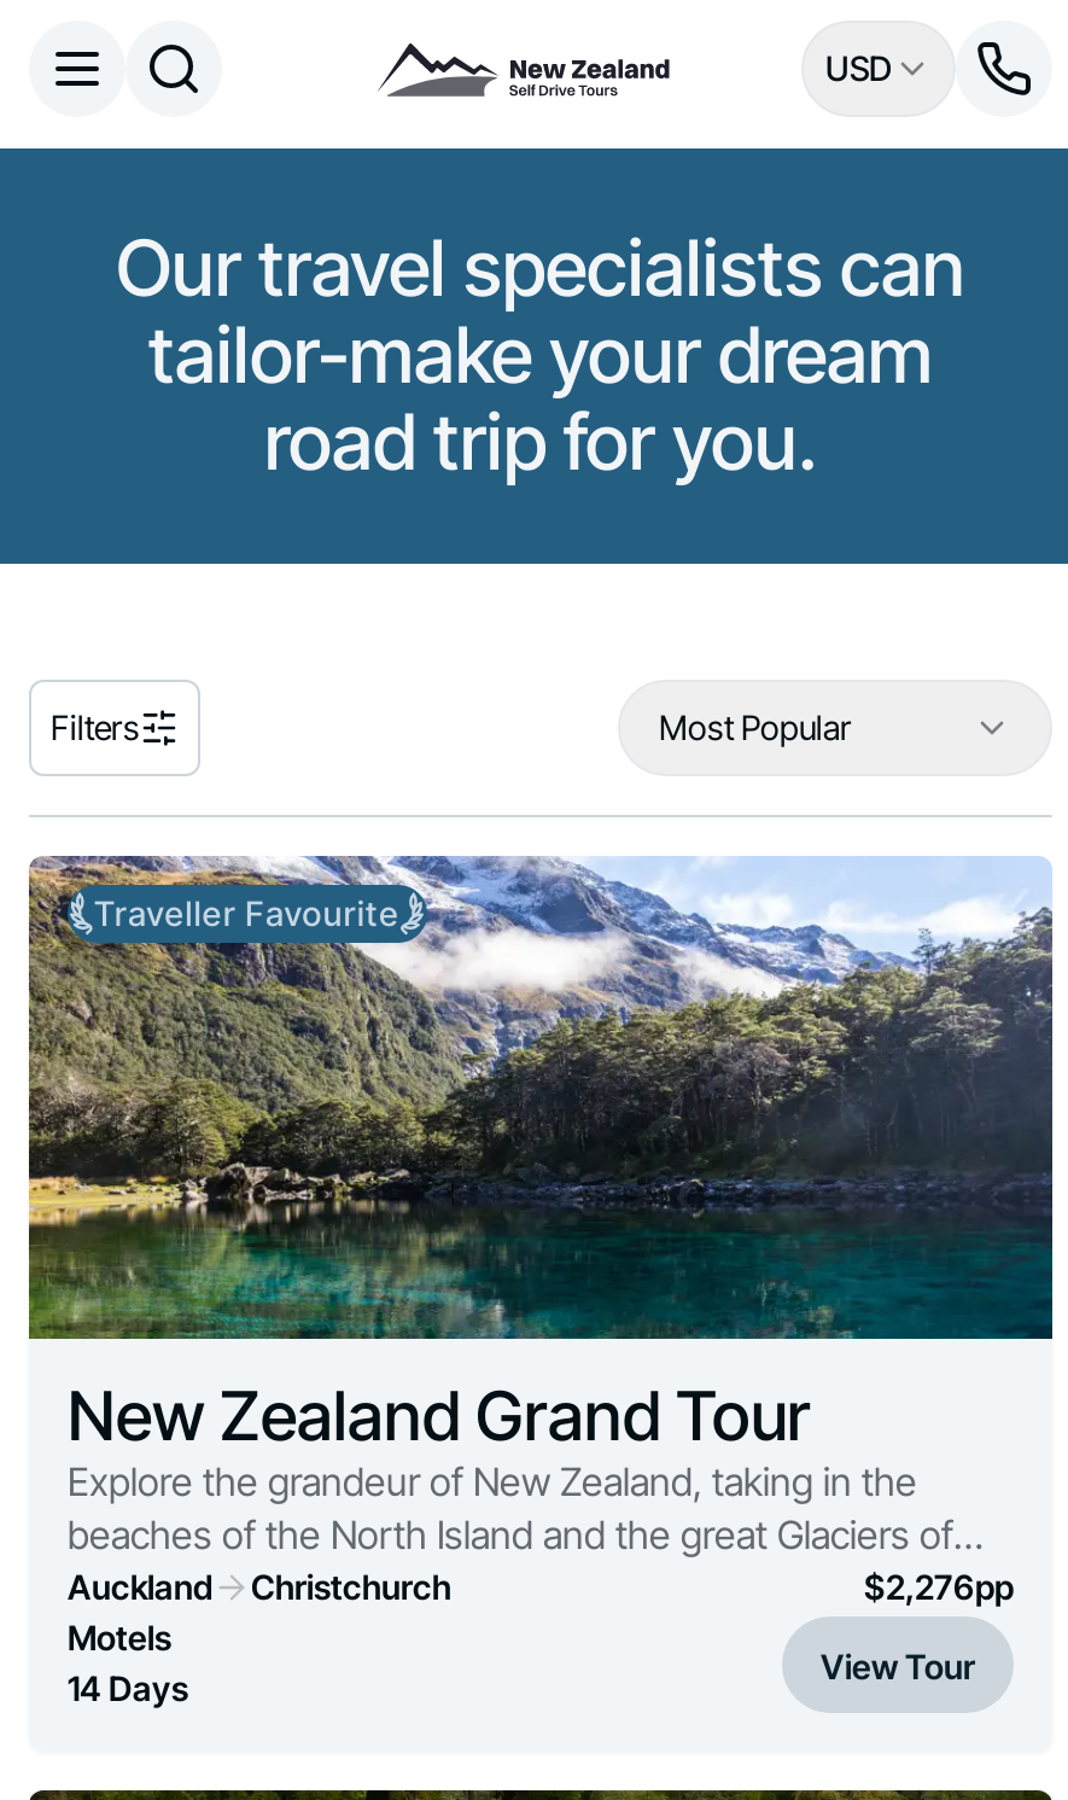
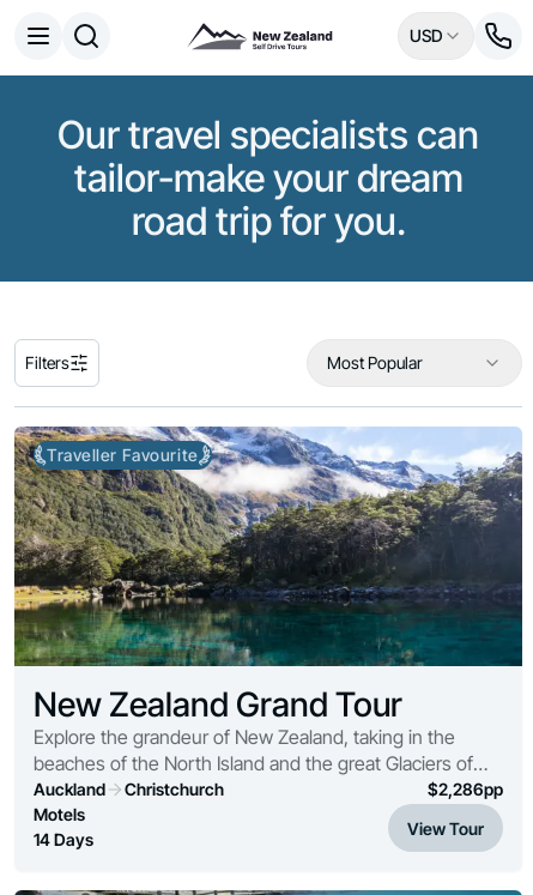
[864,1566,1014,1607] $2,276pp -> [428,779,503,799] $2,286pp

